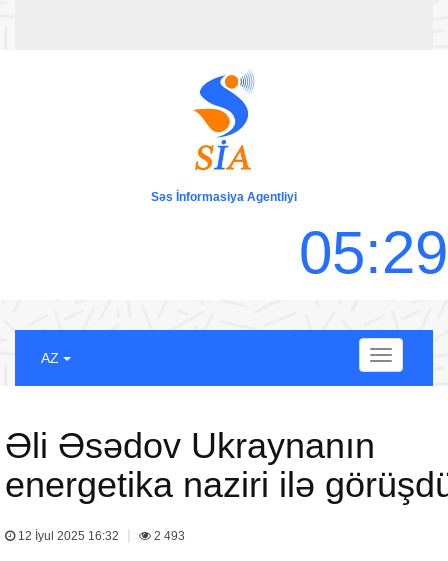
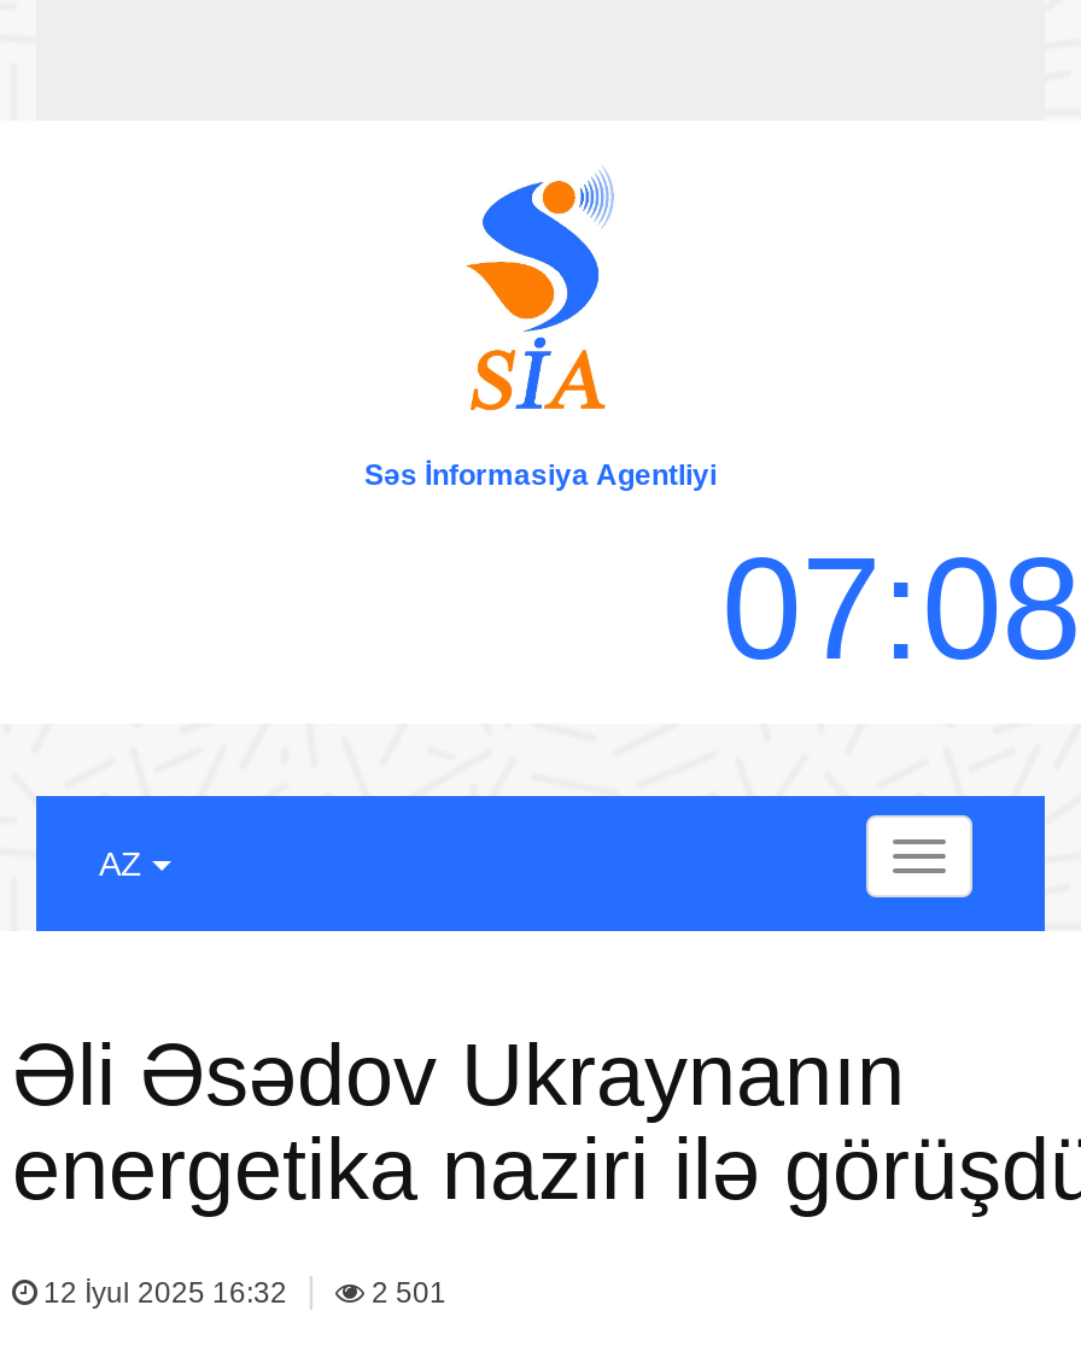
[299,219,448,286] 05:29 -> [721,528,1081,690] 07:08
[151,529,185,543] 2 493 -> [364,1276,446,1310] 2 501

